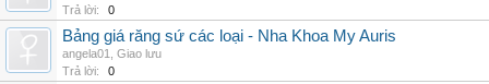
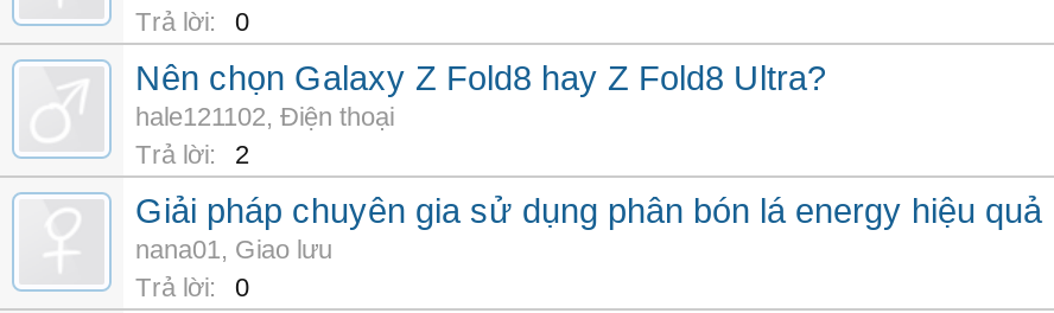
[62,27,396,60] Bảng giá răng sứ các loại - Nha Khoa My Auris | angela01, Giao lưu -> [135,59,1042,263] Nên chọn Galaxy Z Fold8 hay Z Fold8 Ultra? | hale121102, Điện thoại | Trả lời: | 2 | Giải pháp chuyên gia sử dụng phân bón lá energy hiệu quả | nana01, Giao lưu

